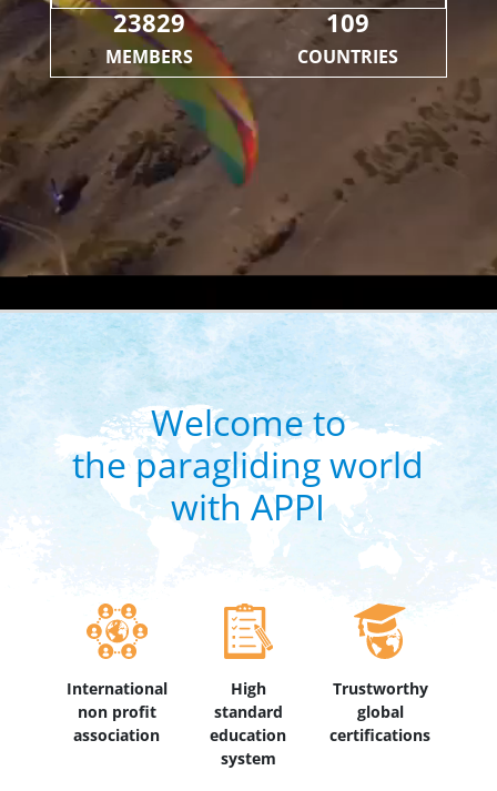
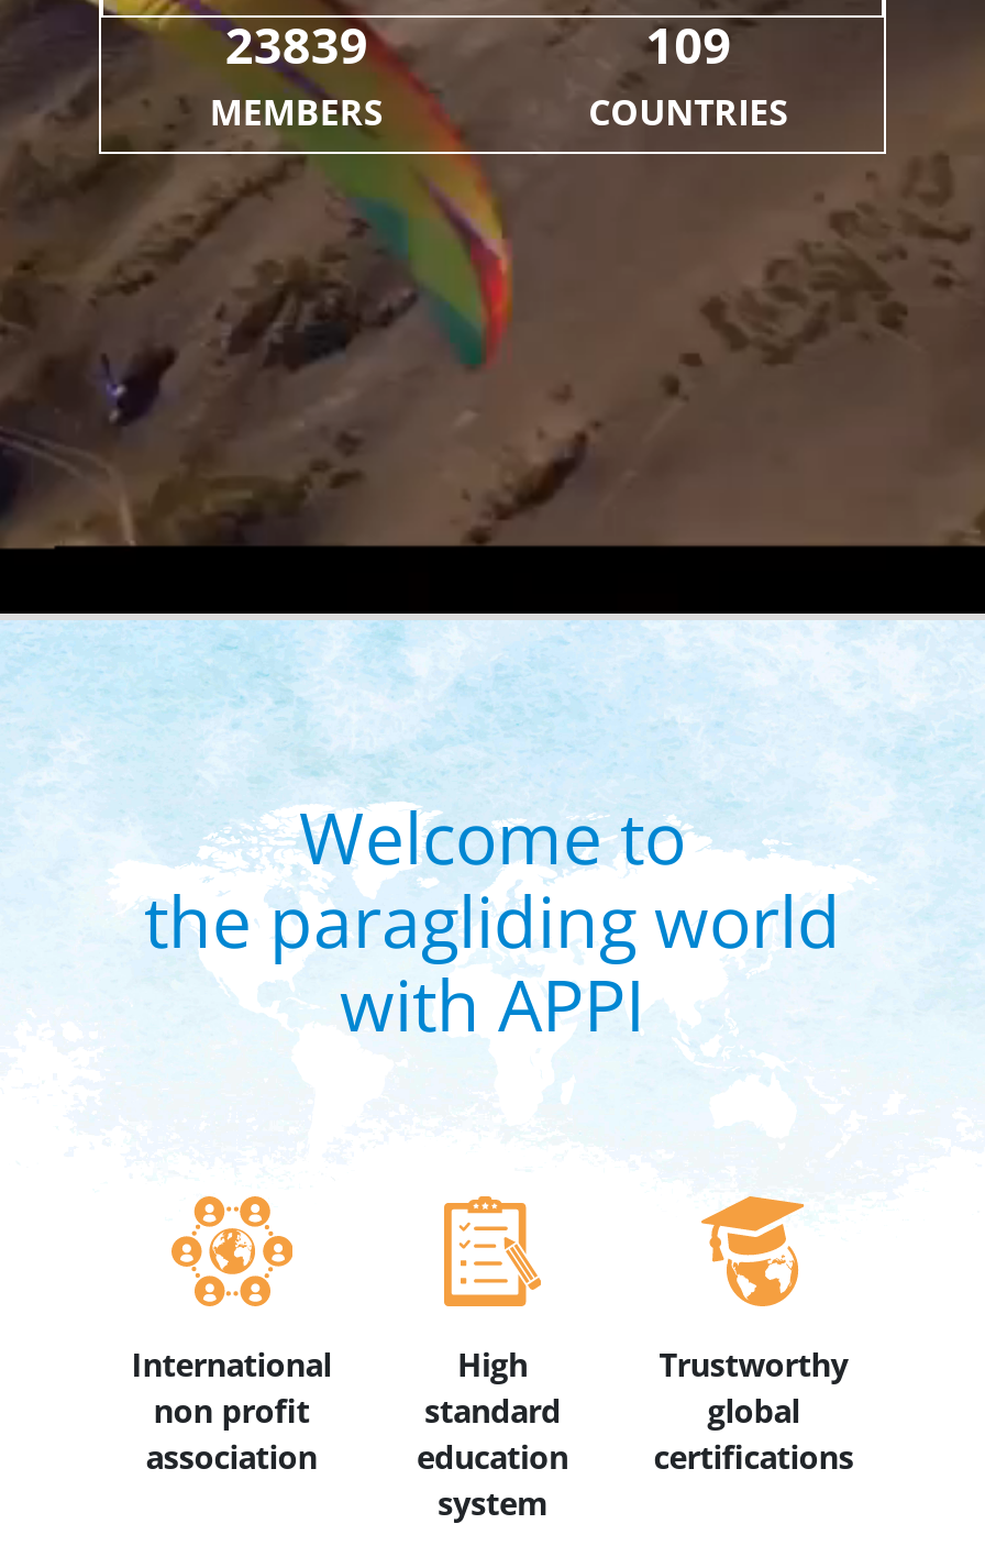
[114,6,186,40] 23829 -> [225,11,368,79] 23839

